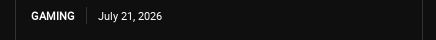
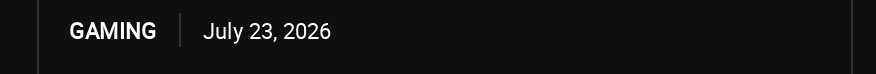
[31,8,162,23] GAMING July 21, 2026 -> [69,15,331,45] GAMING July 23, 2026

